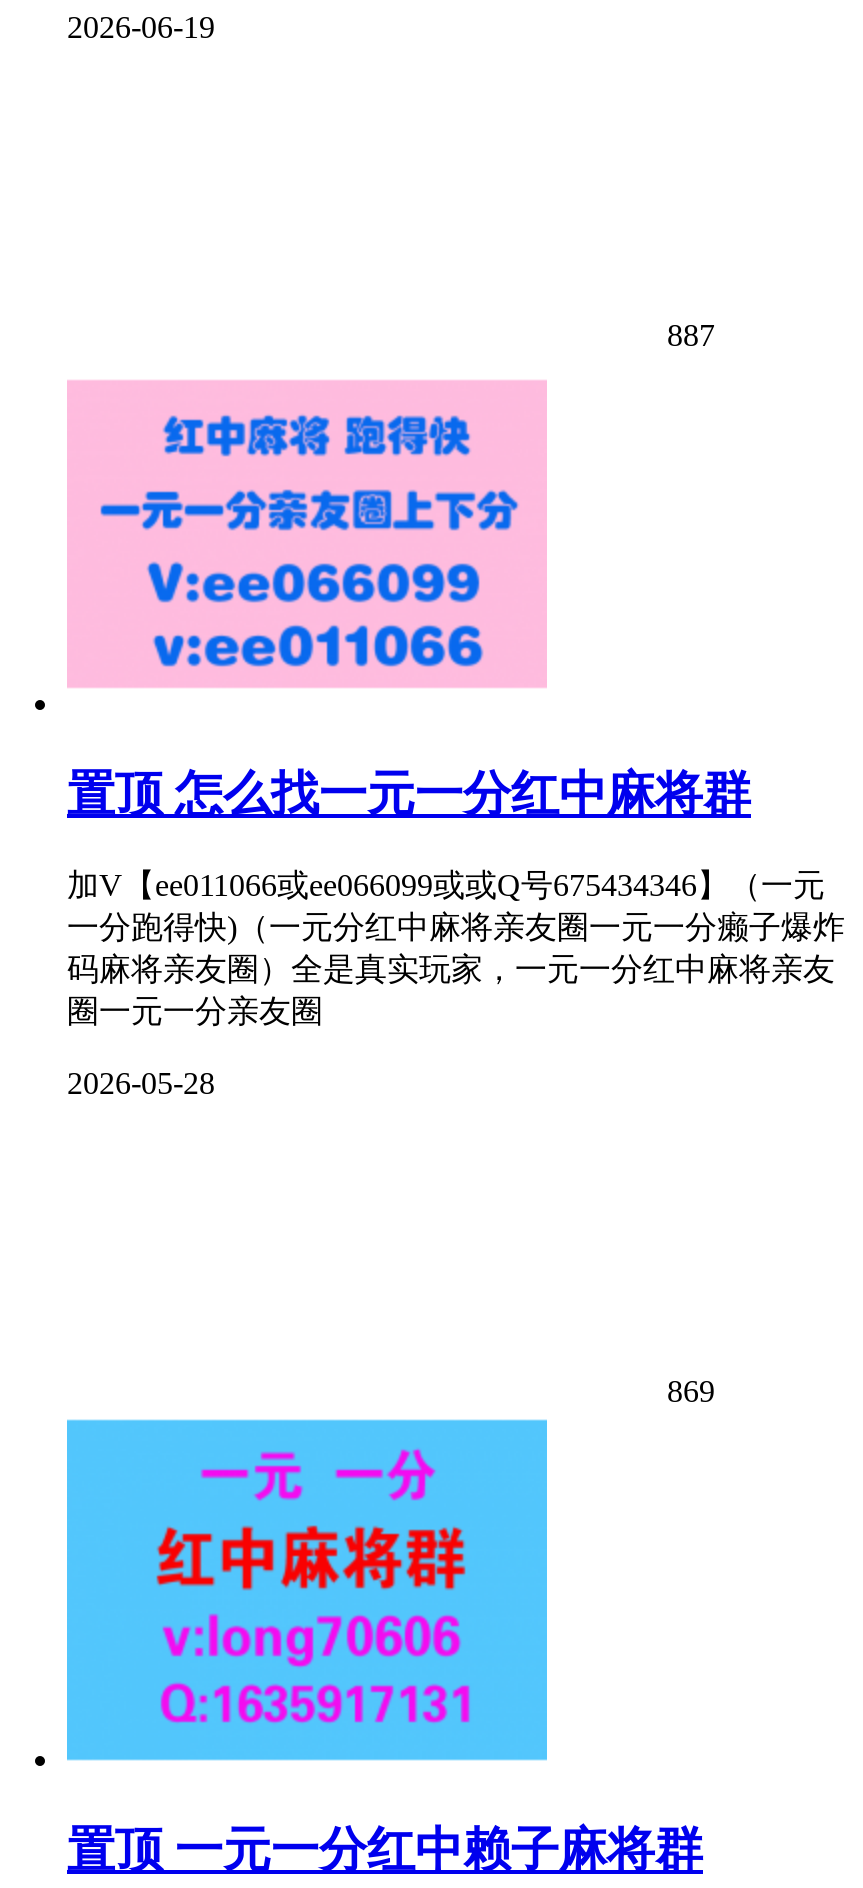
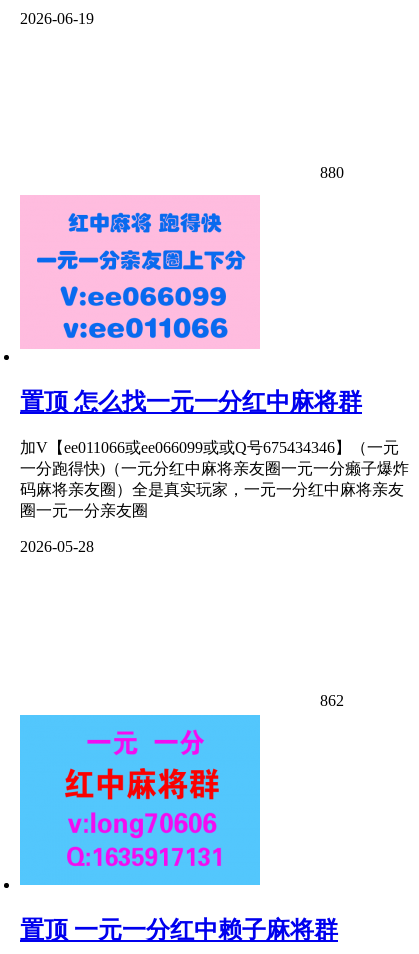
[667,318,715,352] 887 -> [320,164,344,181] 880
[667,1373,715,1407] 869 -> [320,692,344,709] 862

